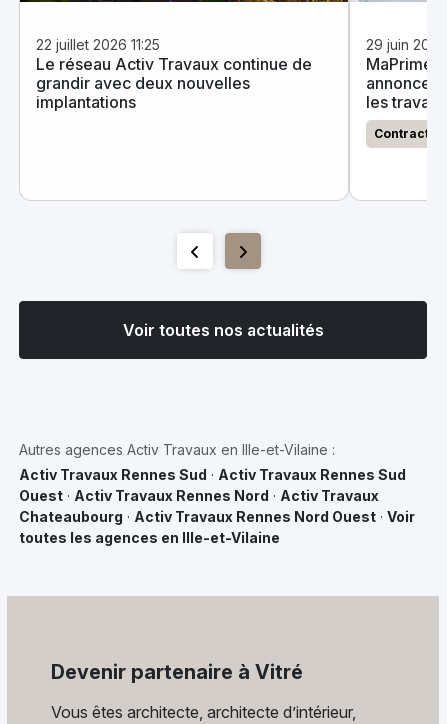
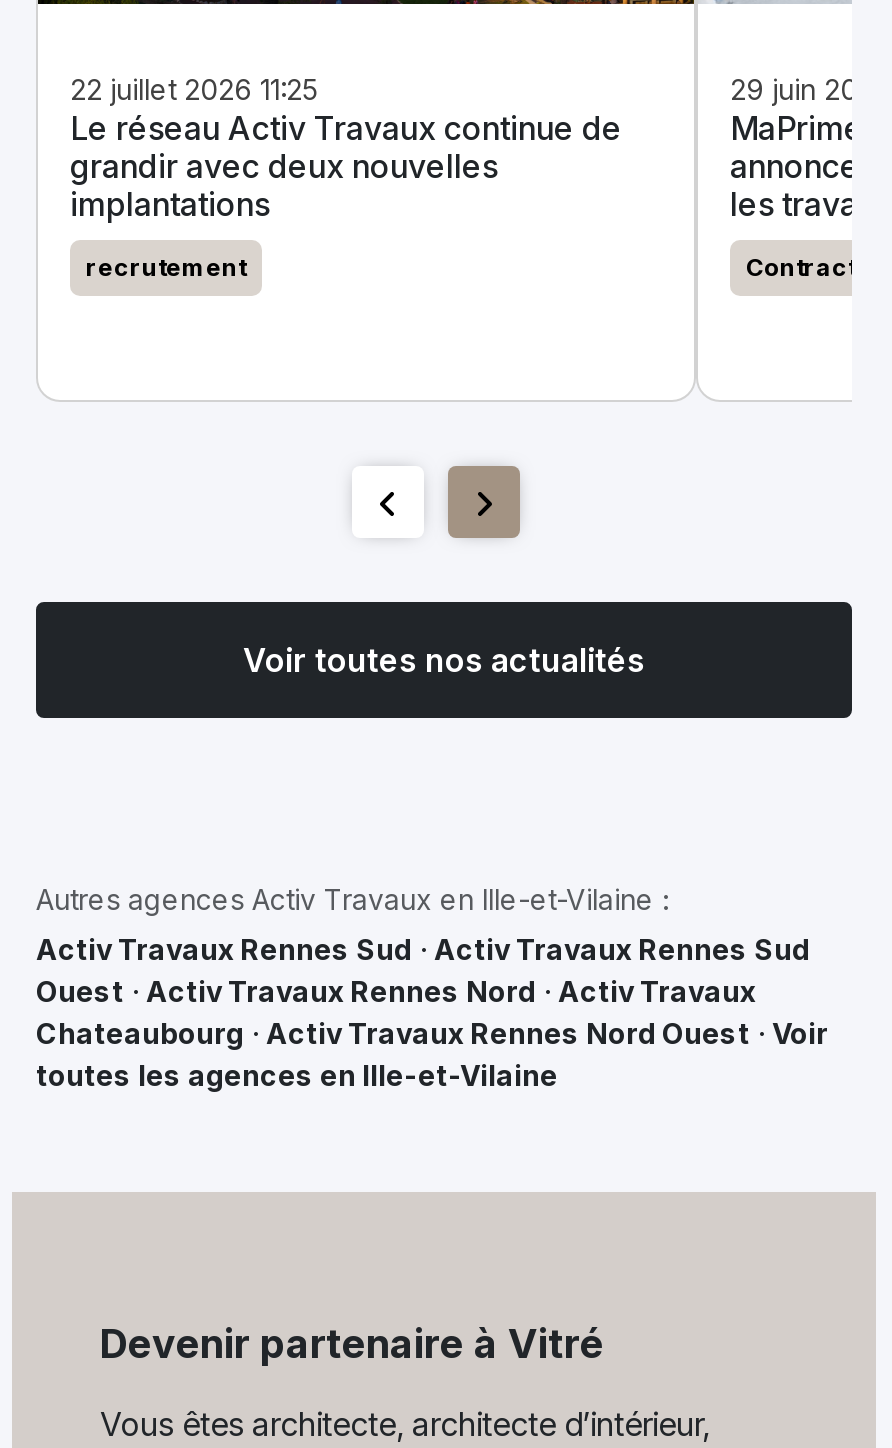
none -> [86,252,246,282] recrutement

